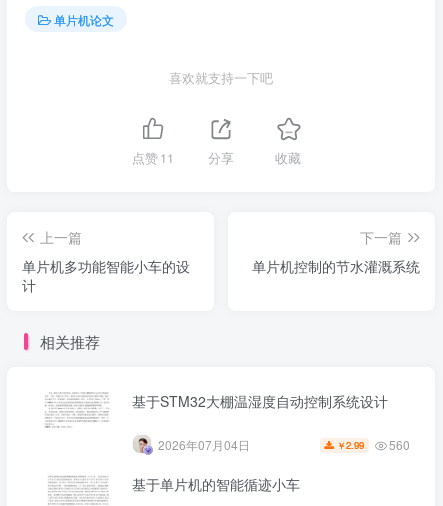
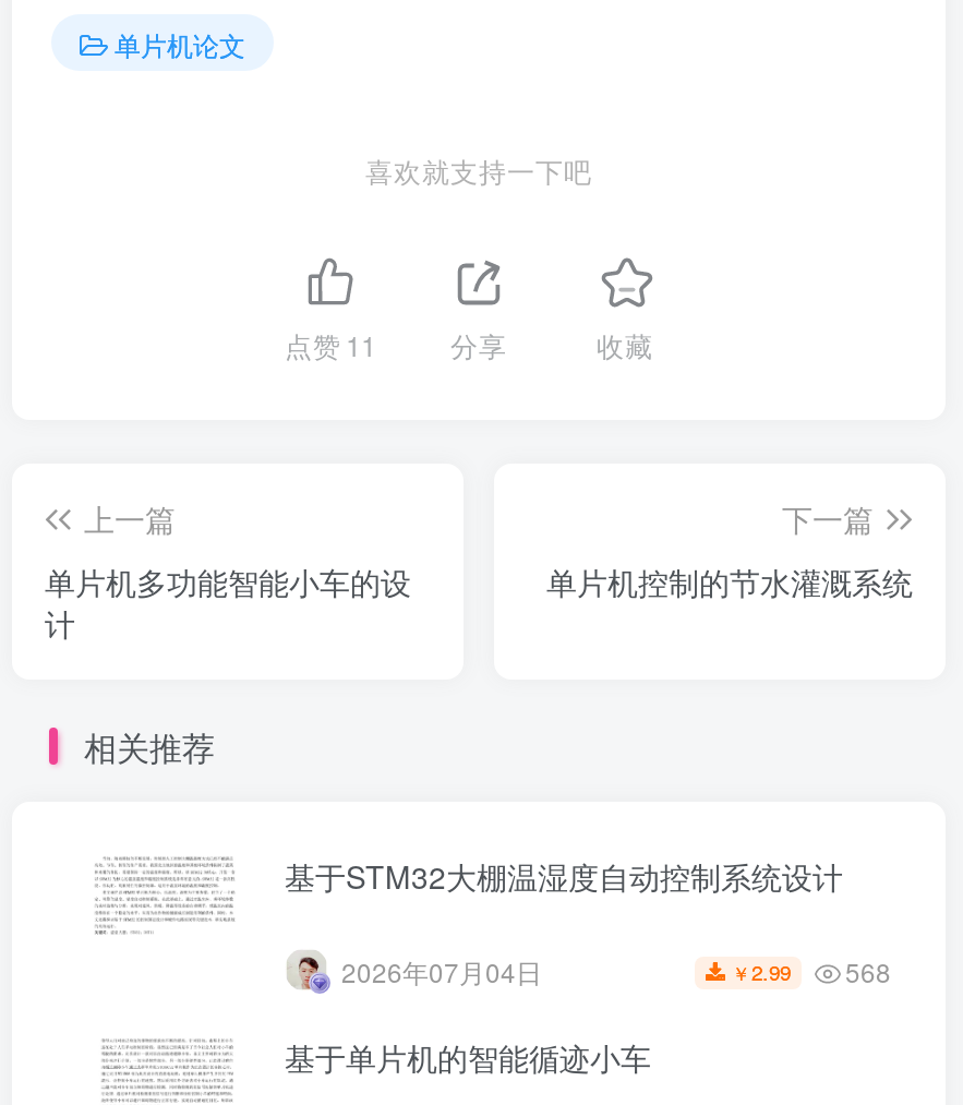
[337,436,410,453] ￥2.99 560 -> [732,953,891,990] ￥2.99 568

